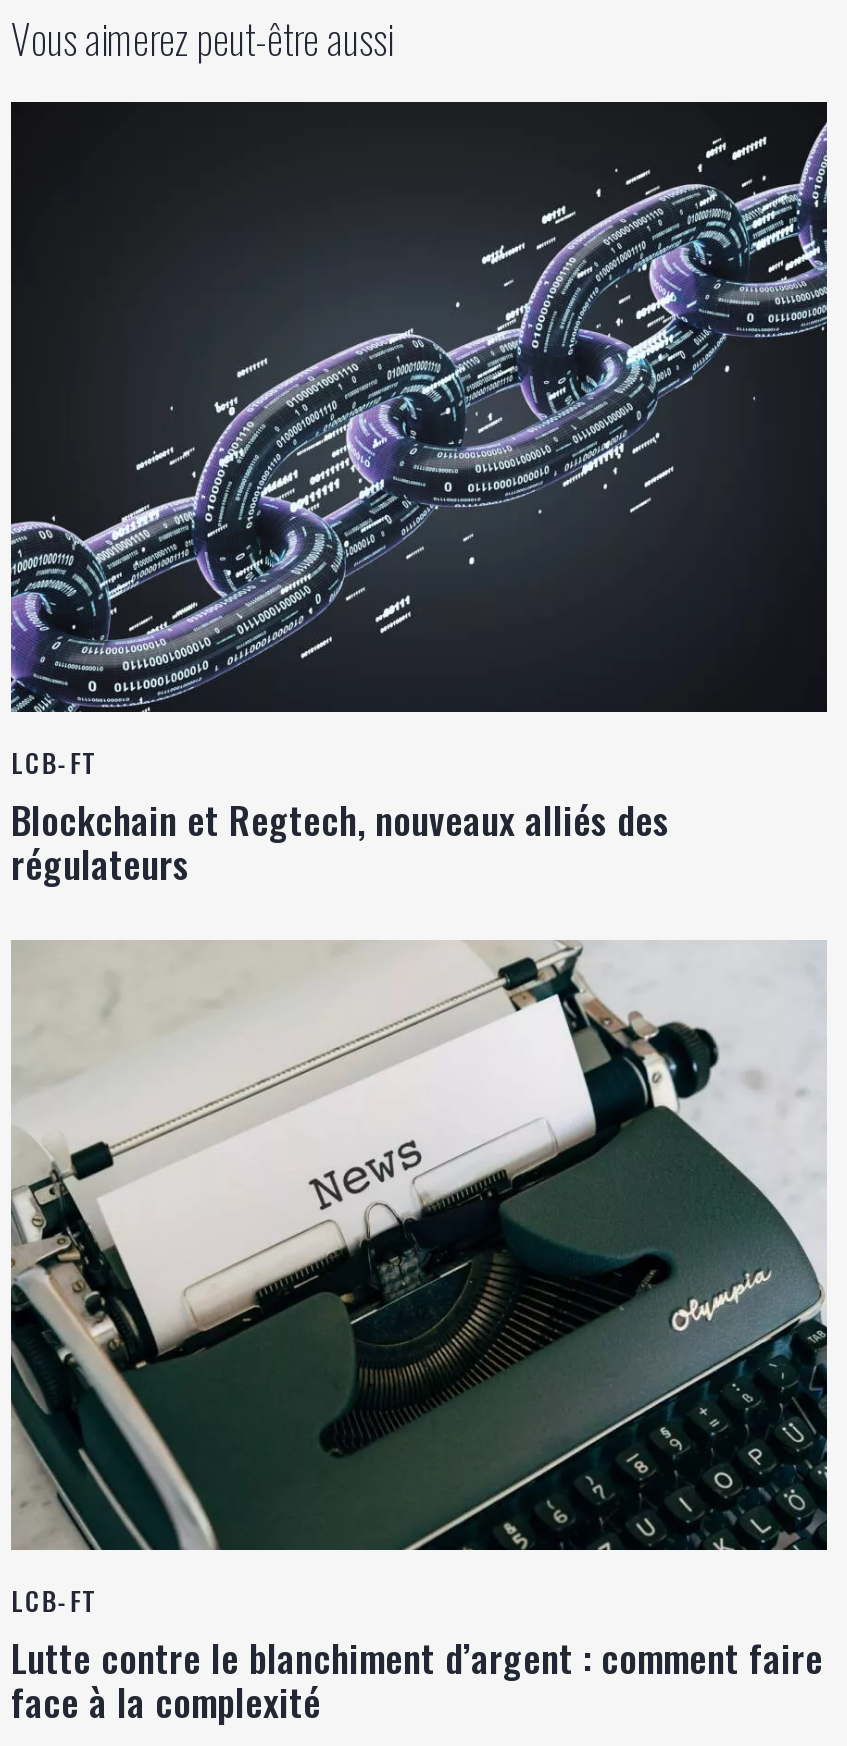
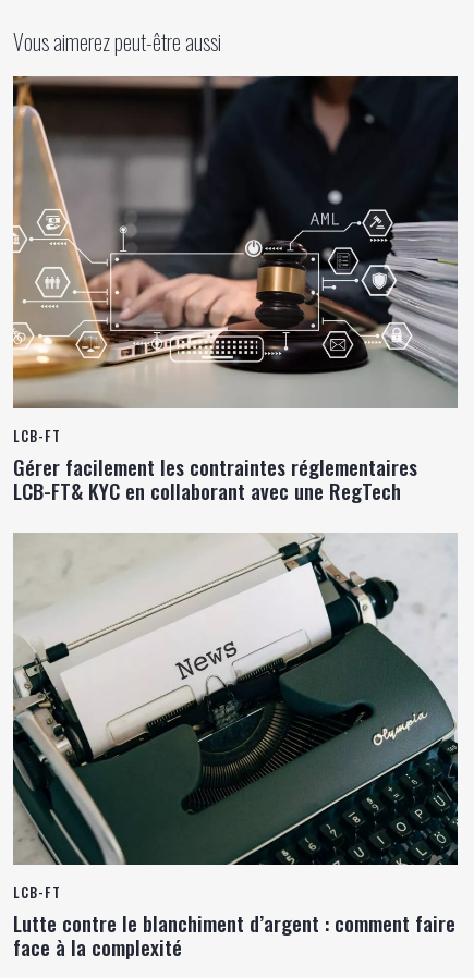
[9,100,829,891] [image] | Blockchain et Regtech, nouveaux alliés des | régulateurs -> [12,75,459,506] [image] | Gérer facilement les contraintes réglementaires | LCB-FT& KYC en collaborant avec une RegTech

